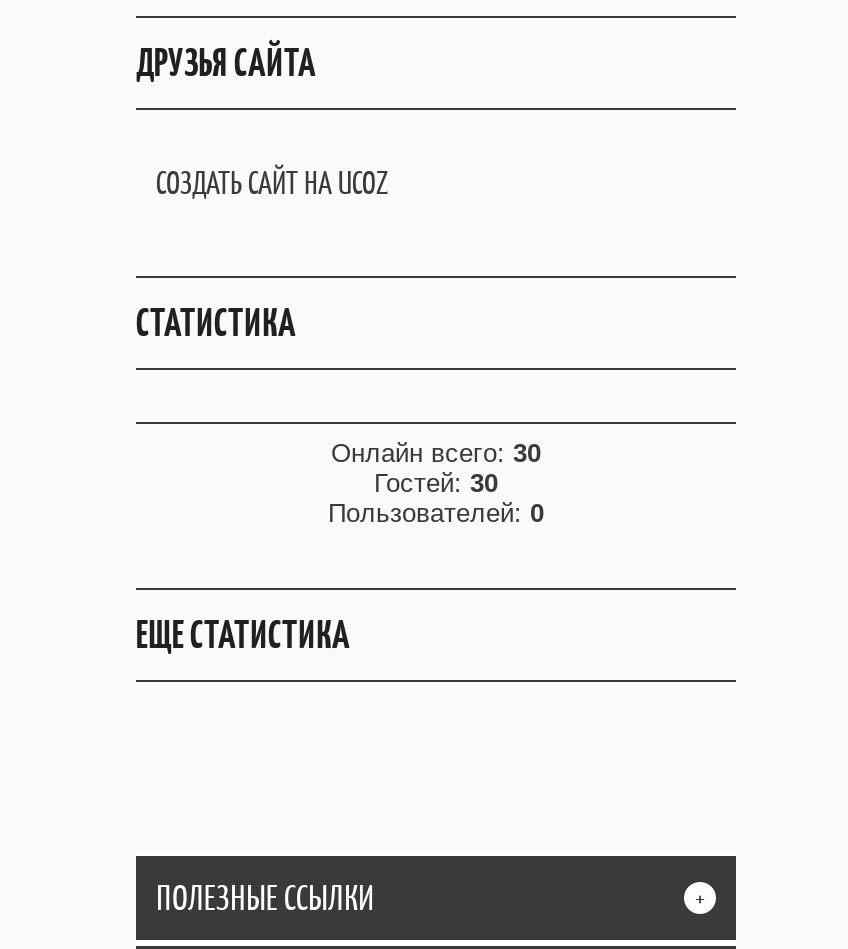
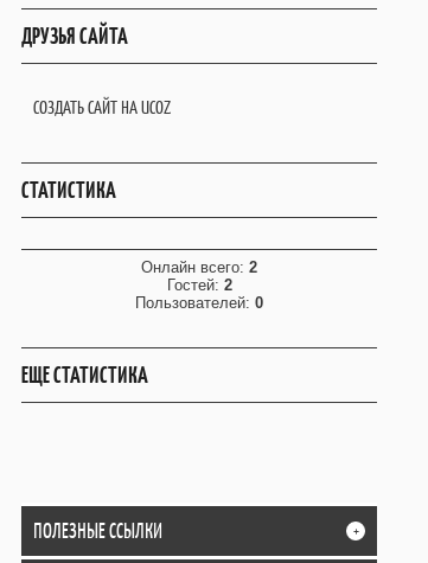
[331,438,541,468] Онлайн всего: 30 -> [141,258,257,276] Онлайн всего: 2
[374,468,498,498] Гостей: 30 -> [167,276,232,294] Гостей: 2

